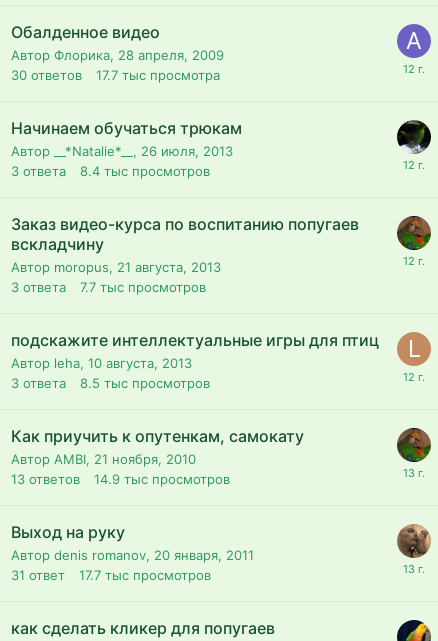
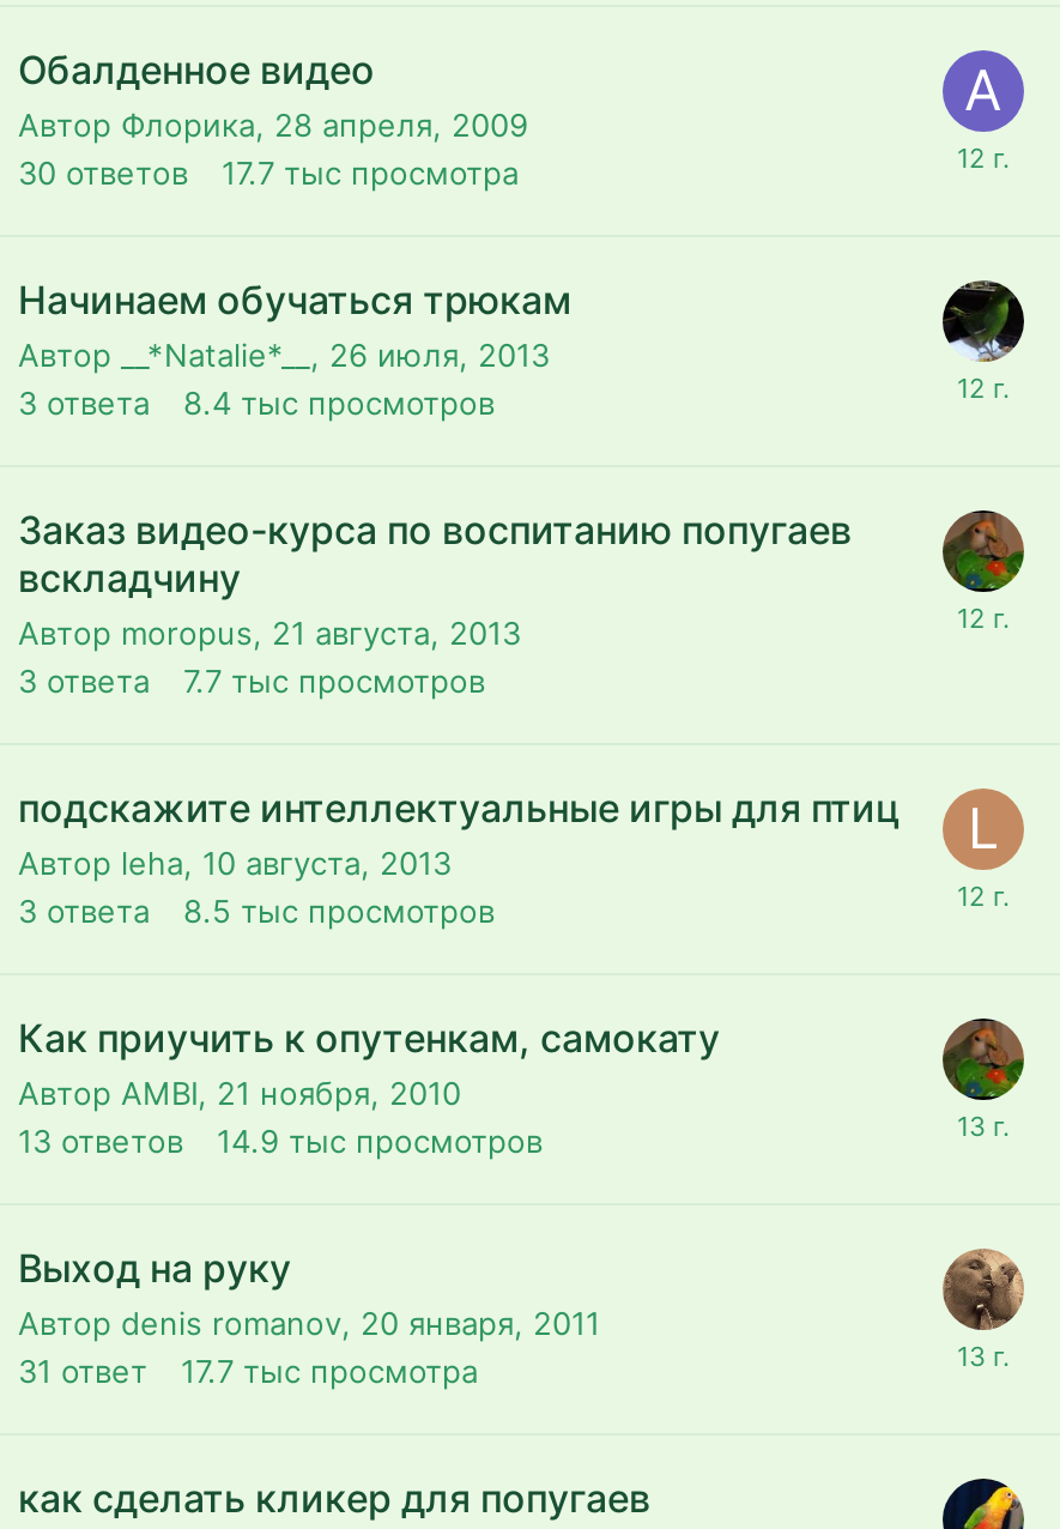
[79,567,211,583] 17.7 тыс просмотров -> [181,1352,478,1390] 17.7 тыс просмотра

